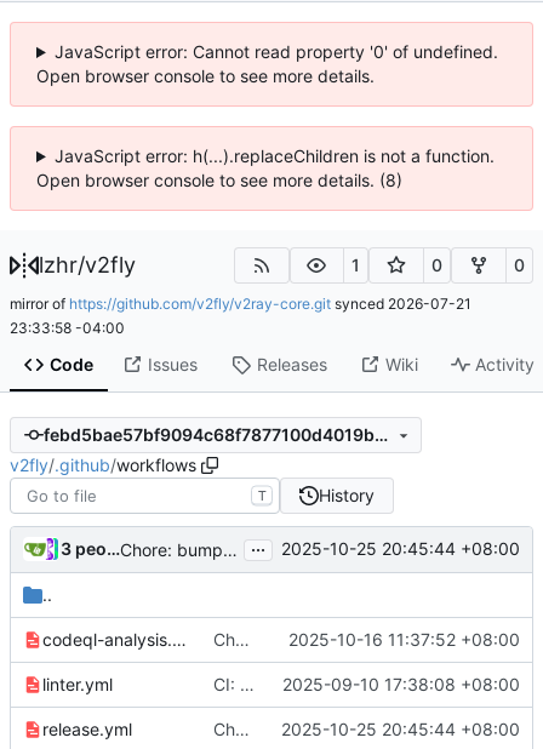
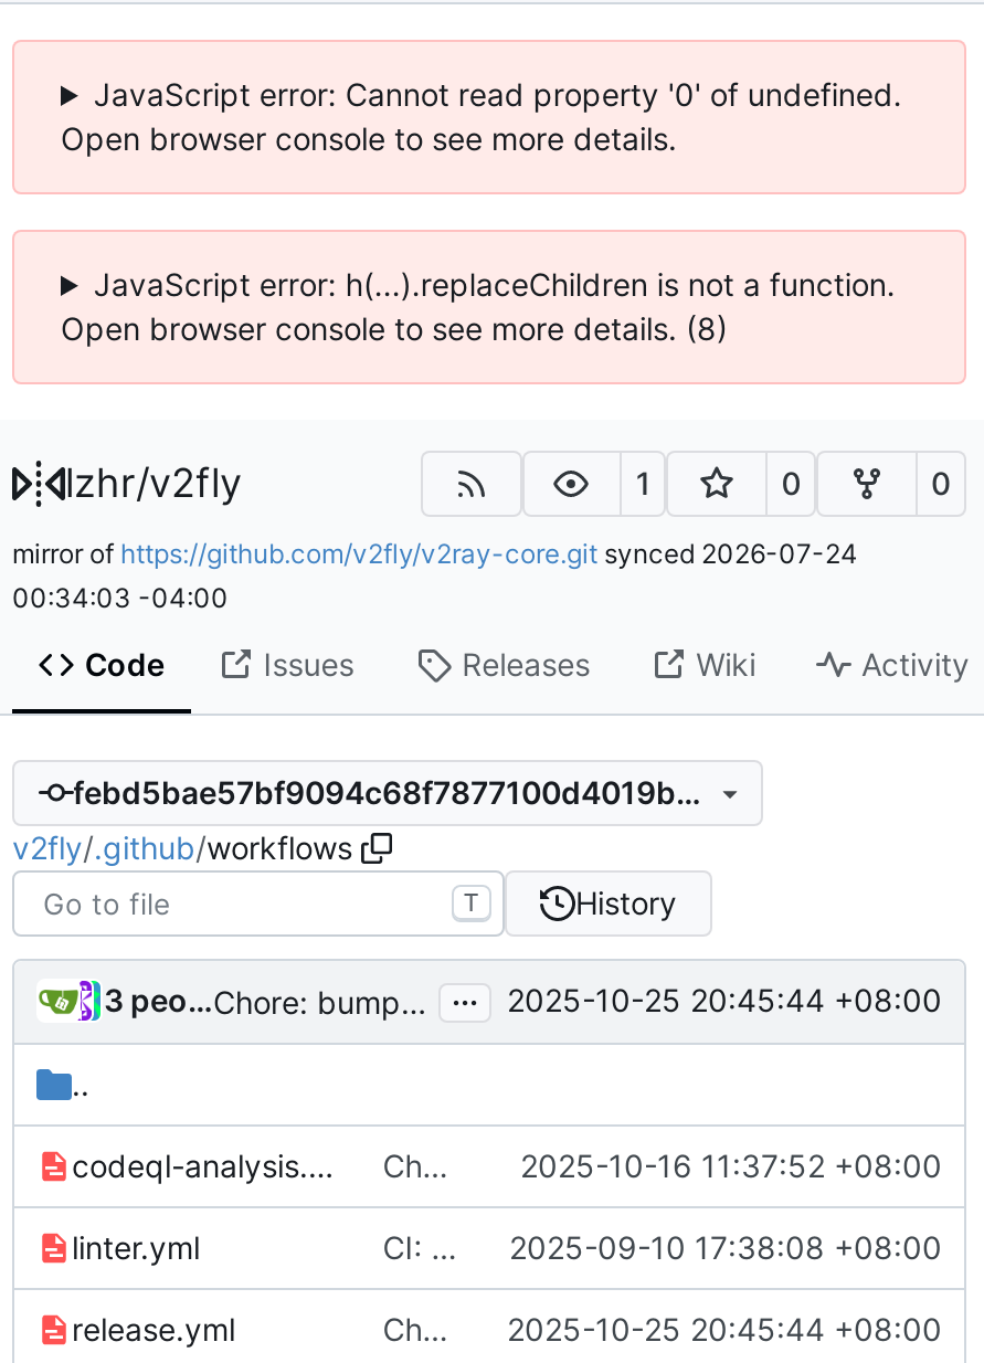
[10,294,471,312] mirror of https://github.com/v2fly/v2ray-core.git synced 2026-07-21 -> [12,536,858,569] mirror of https://github.com/v2fly/v2ray-core.git synced 2026-07-24
[10,318,125,336] 23:33:58 -04:00 -> [12,580,229,613] 00:34:03 -04:00

